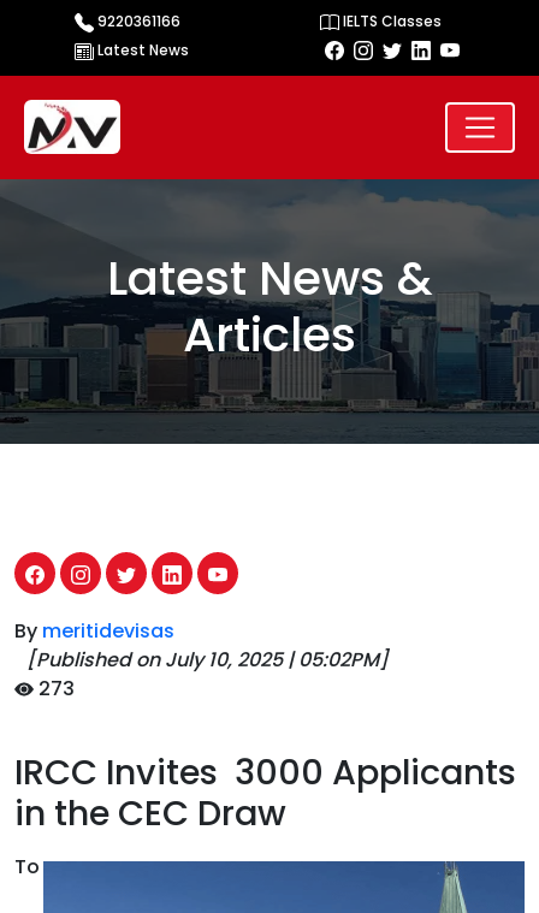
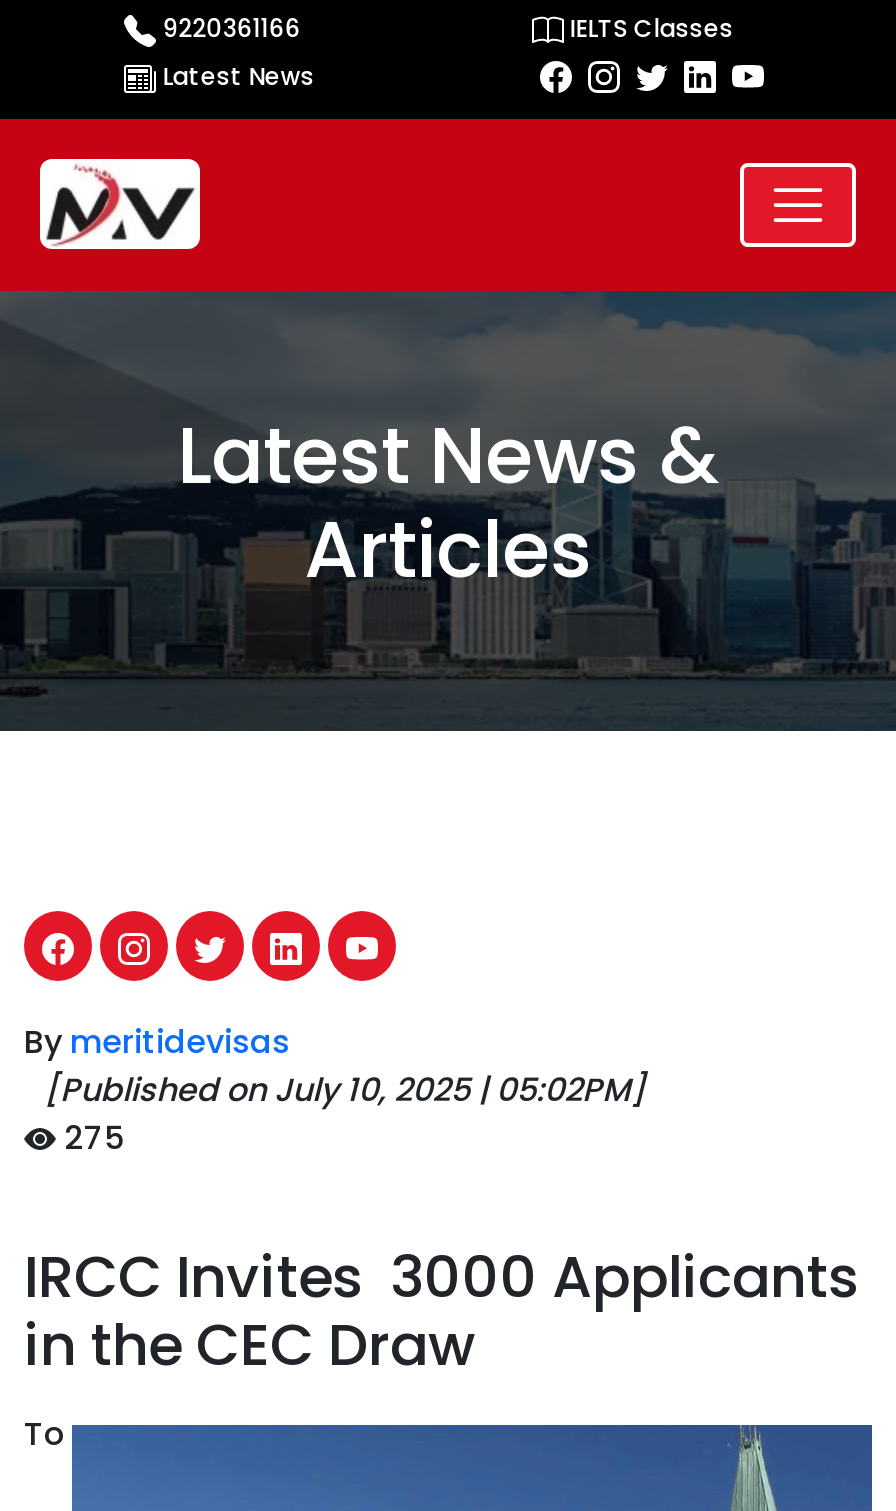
[38,675,75,702] 273 -> [64,1115,124,1161] 275

